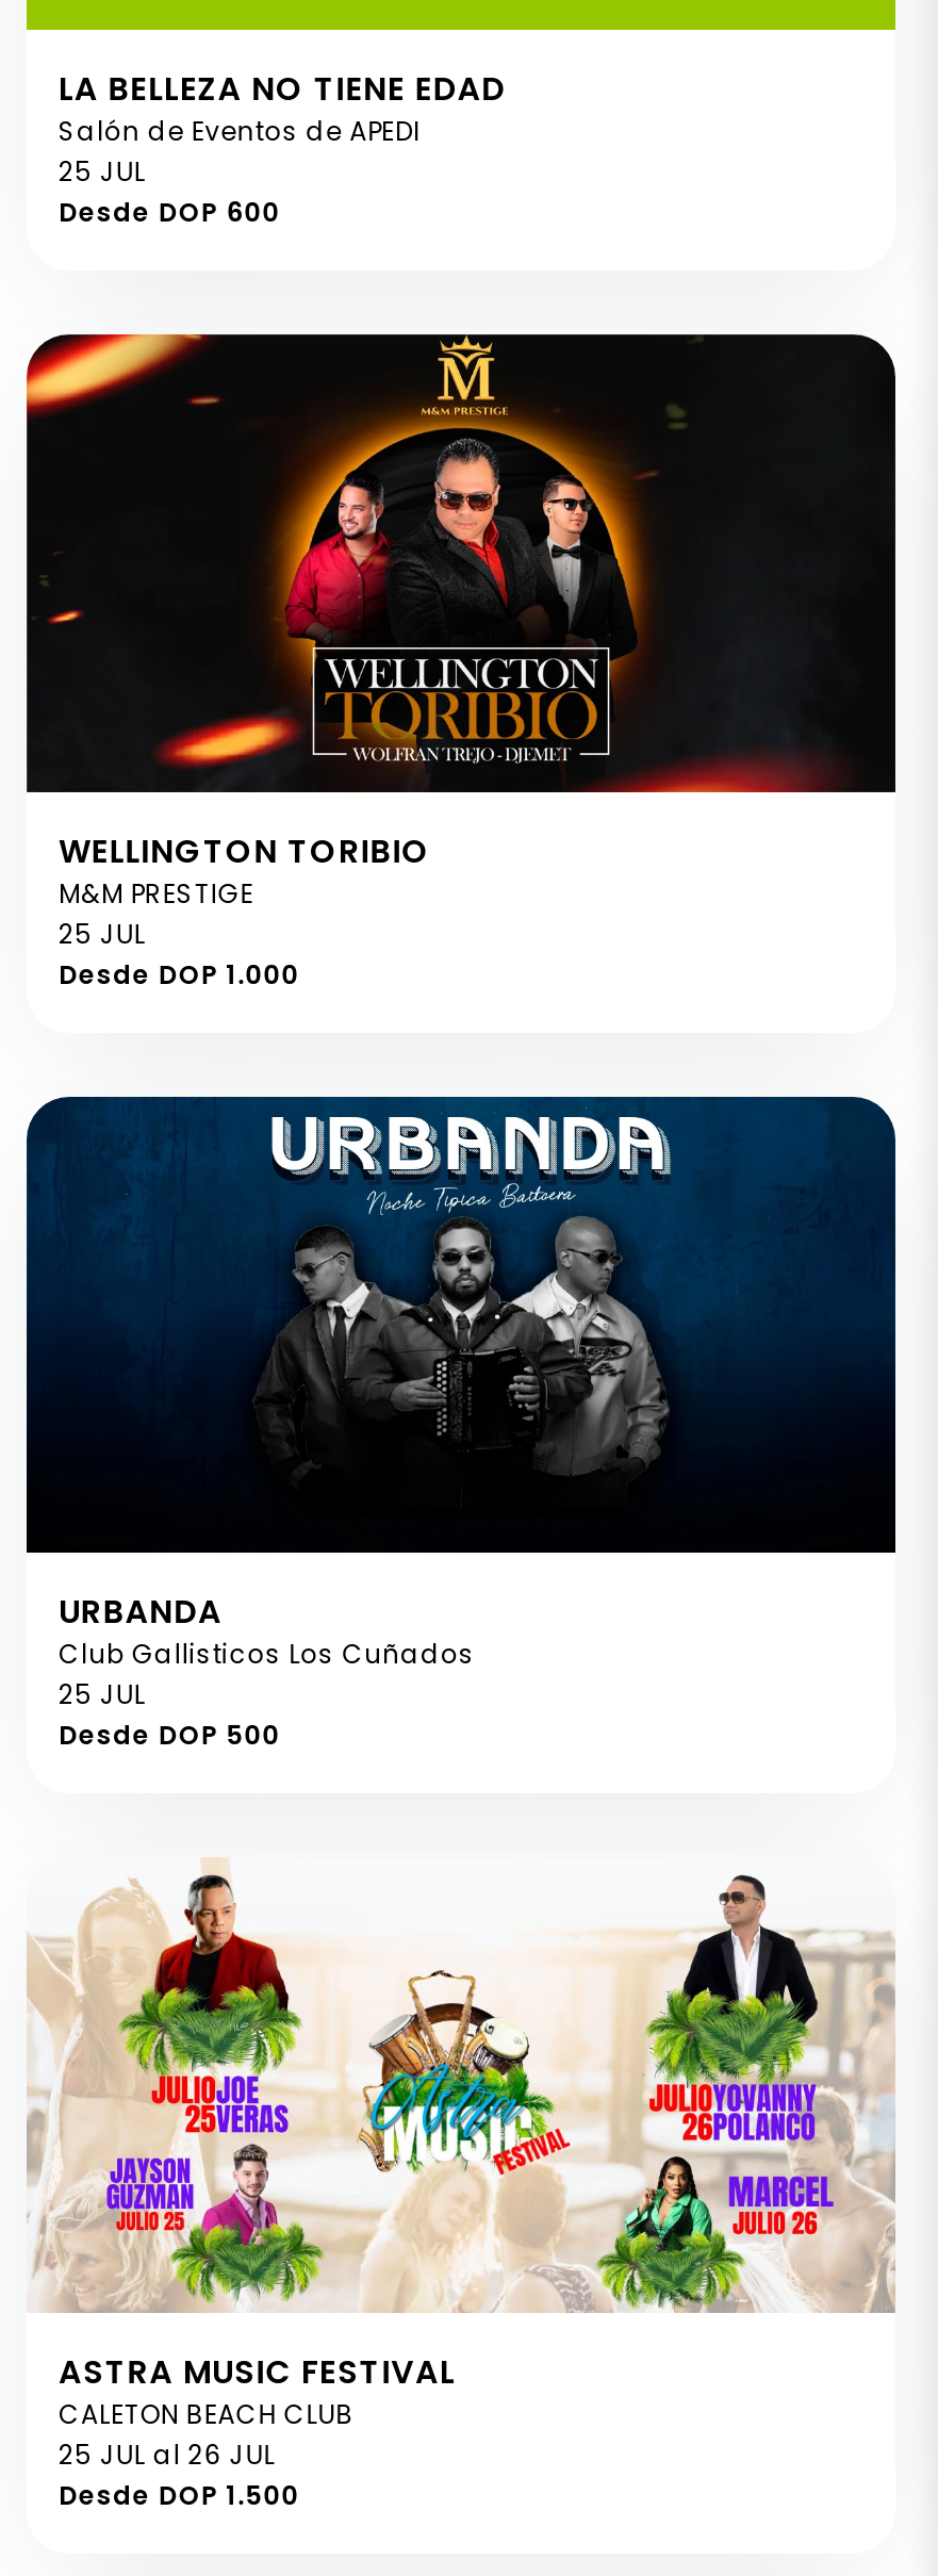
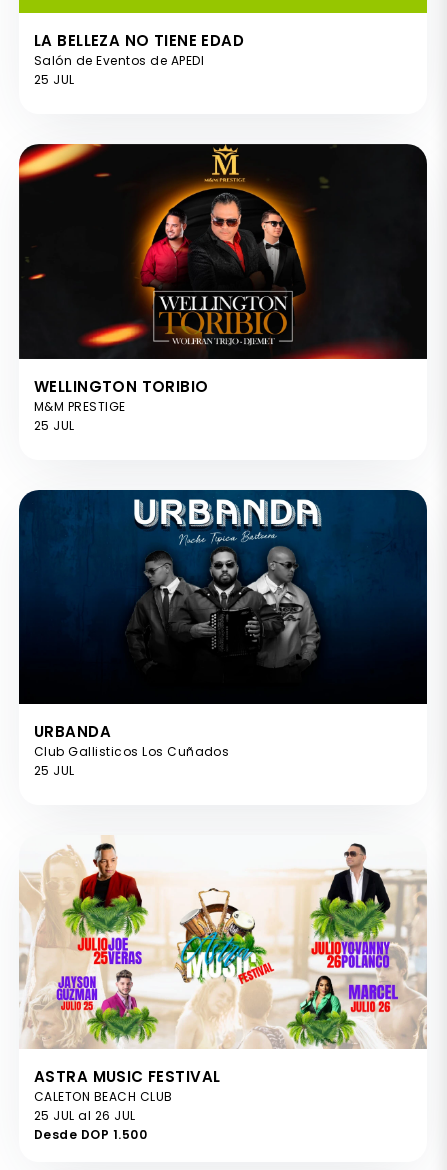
[59,195,280,231] Desde DOP 600 -> none
[59,955,300,992] Desde DOP 1.000 -> none
[59,1716,280,1752] Desde DOP 500 -> none

